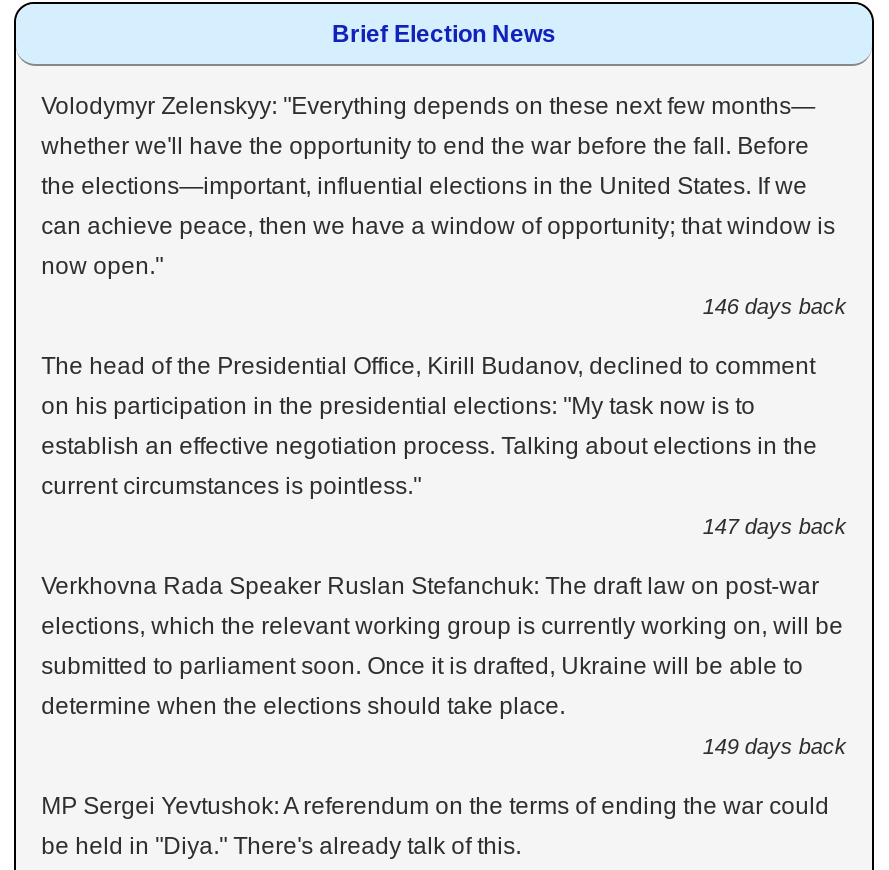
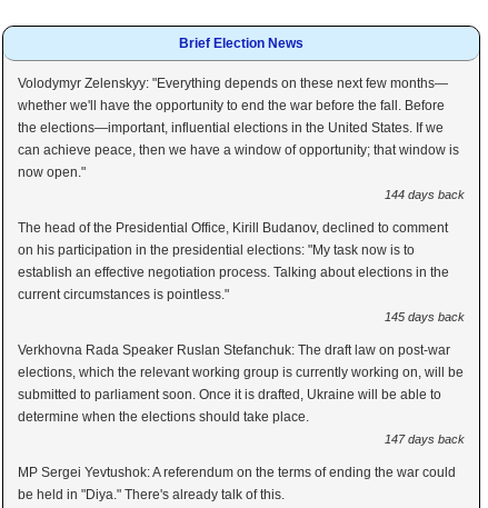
[703,293,847,317] 146 days back -> [385,187,465,201] 144 days back
[703,513,847,537] 147 days back -> [385,310,465,323] 145 days back
[703,733,847,757] 149 days back -> [385,432,465,445] 147 days back

